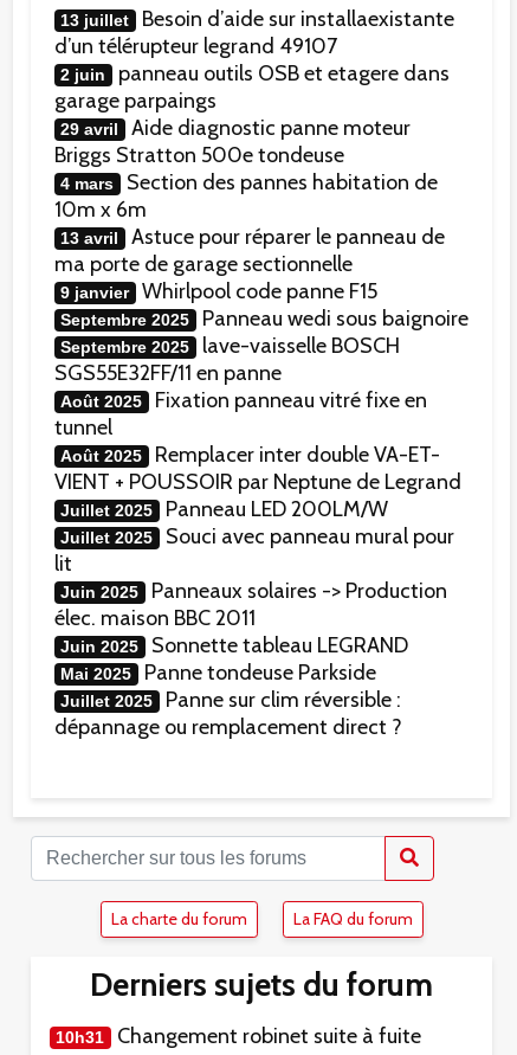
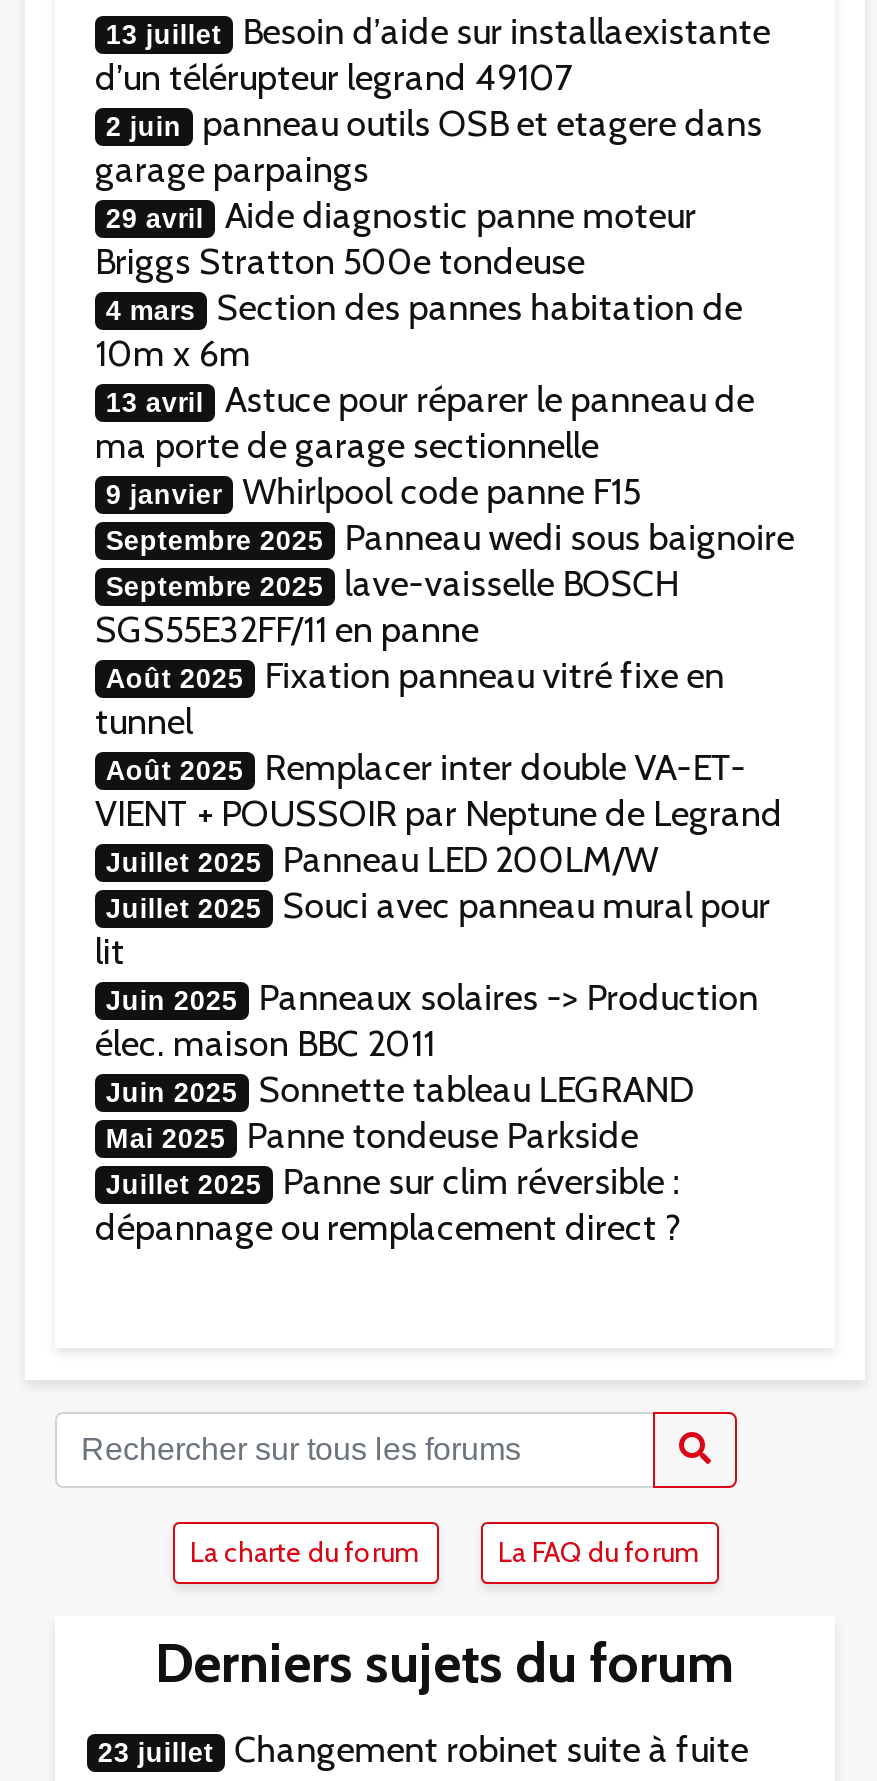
[56,1023,421,1049] 10h31 Changement robinet suite à fuite -> [98,1728,749,1772] 23 juillet Changement robinet suite à fuite

